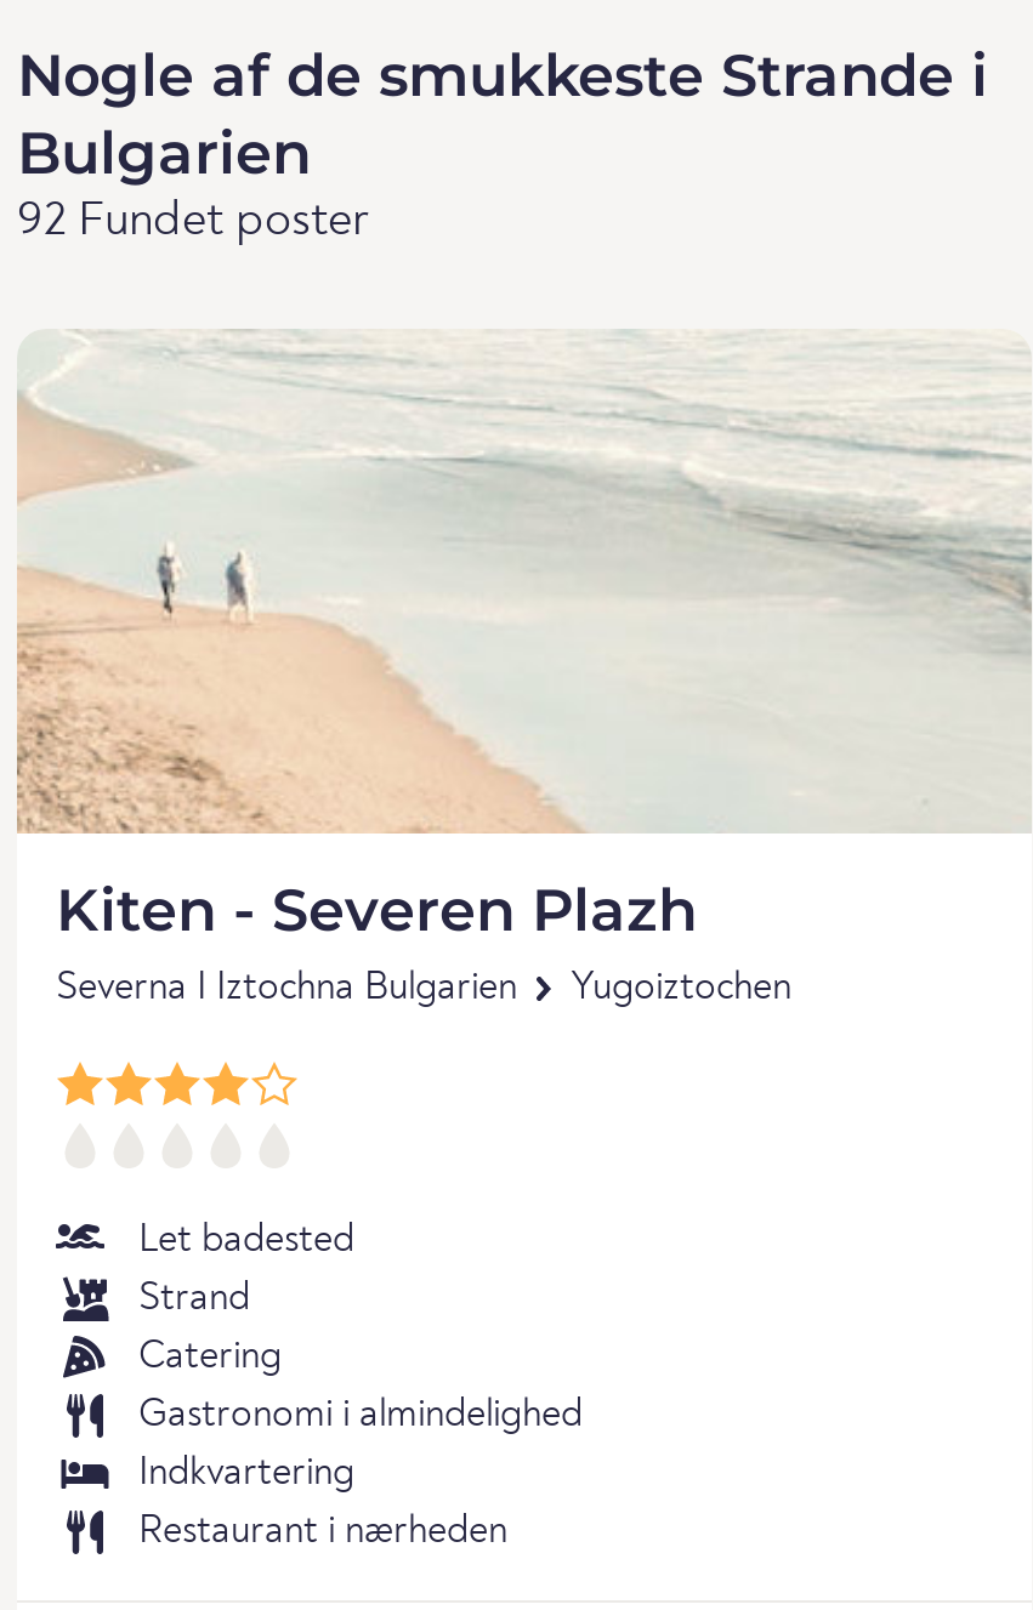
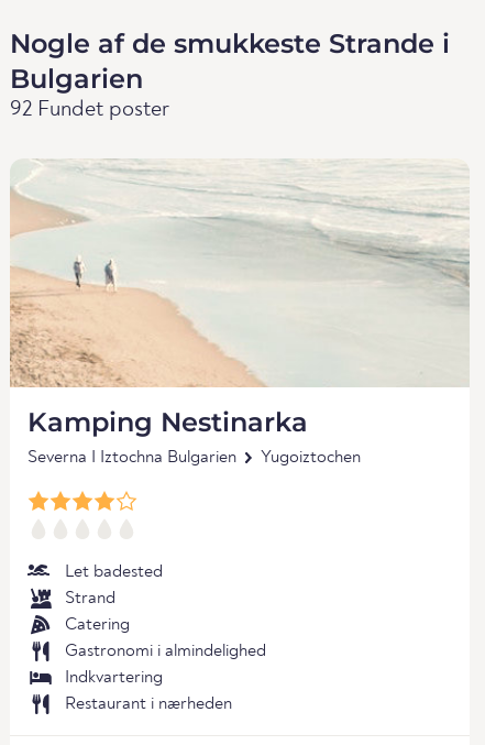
[56,875,697,945] Kiten - Severen Plazh -> [27,406,308,438] Kamping Nestinarka

